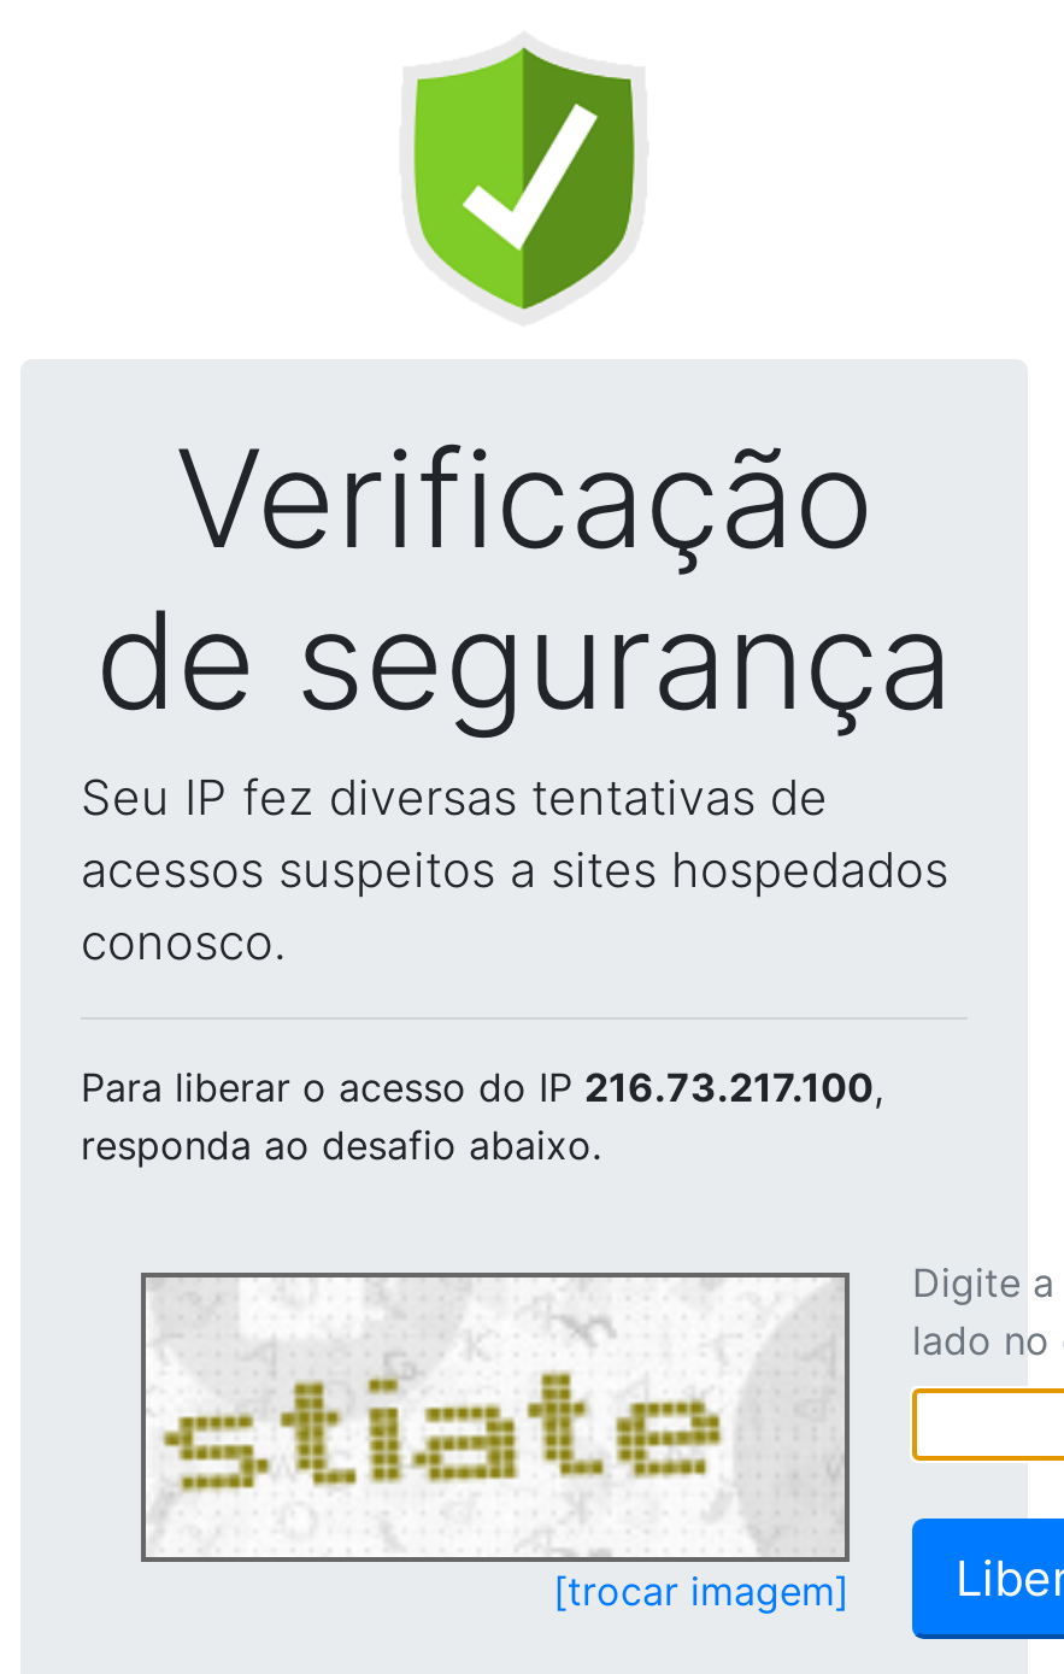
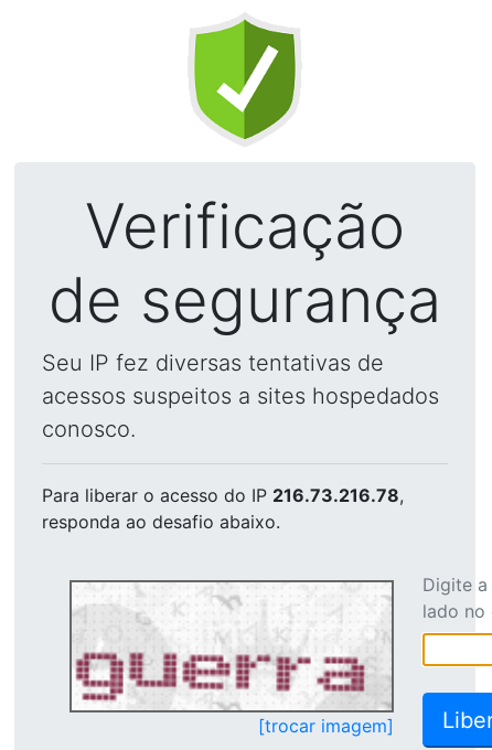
[81,1063,883,1111] Para liberar o acesso do IP 216.73.217.100, -> [42,484,404,506] Para liberar o acesso do IP 216.73.216.78,
[153,1282,837,1555] [image] -> [74,583,389,708] [image]

